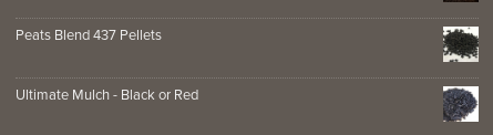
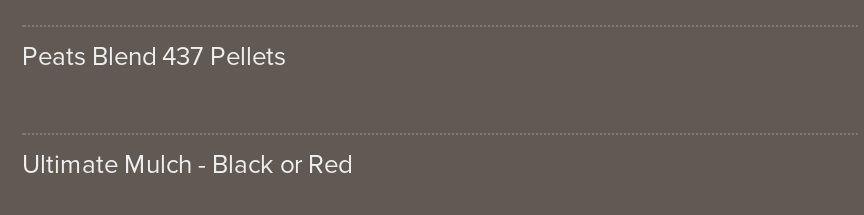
[442,25,480,63] [image] -> none
[442,85,480,123] [image] -> none

